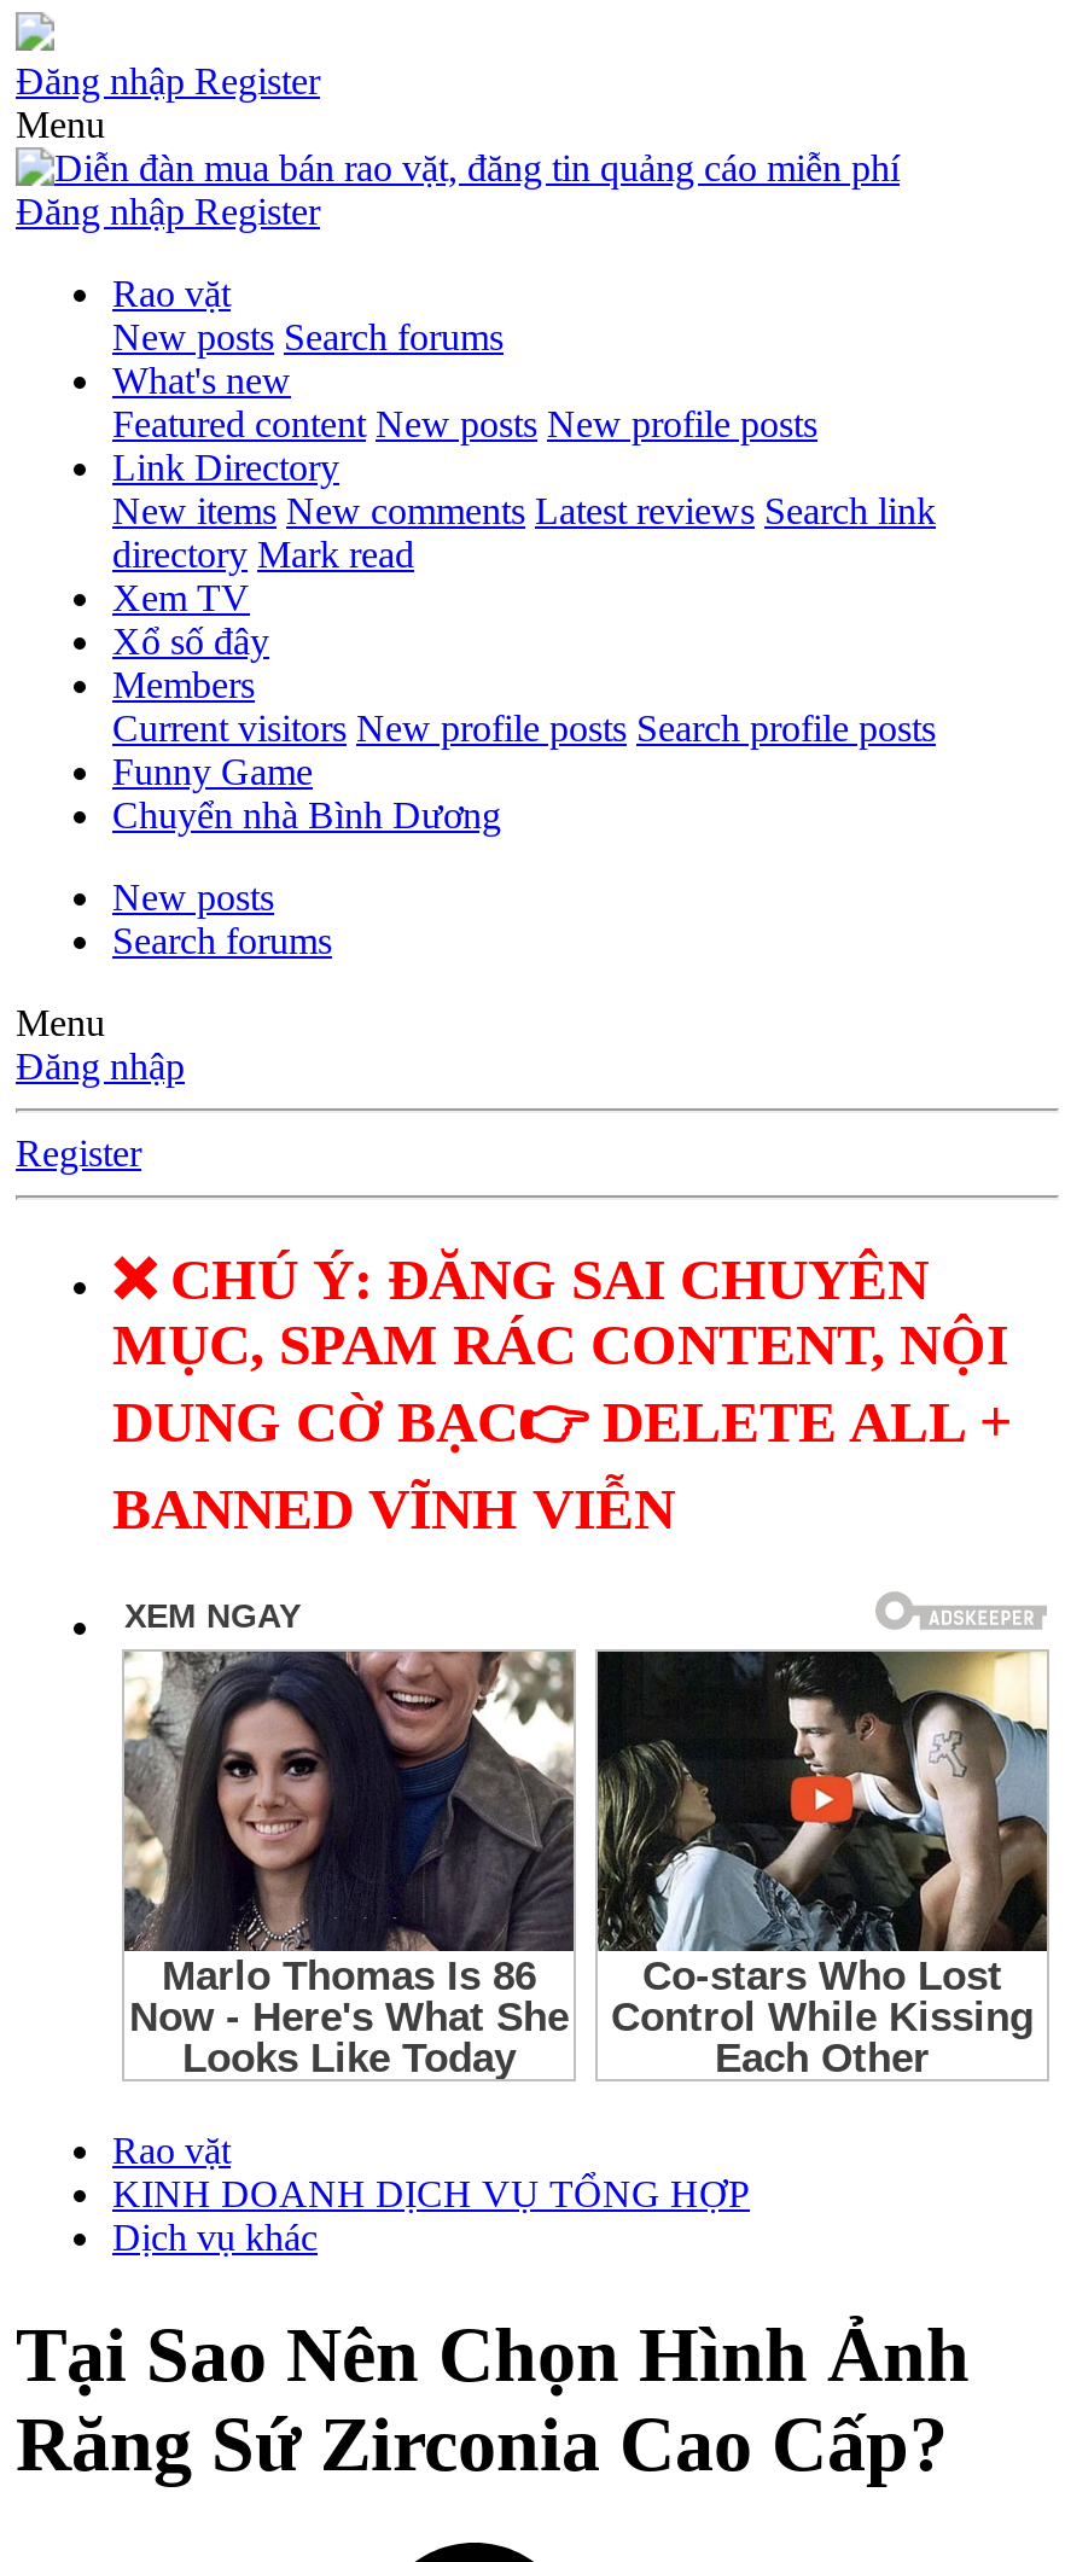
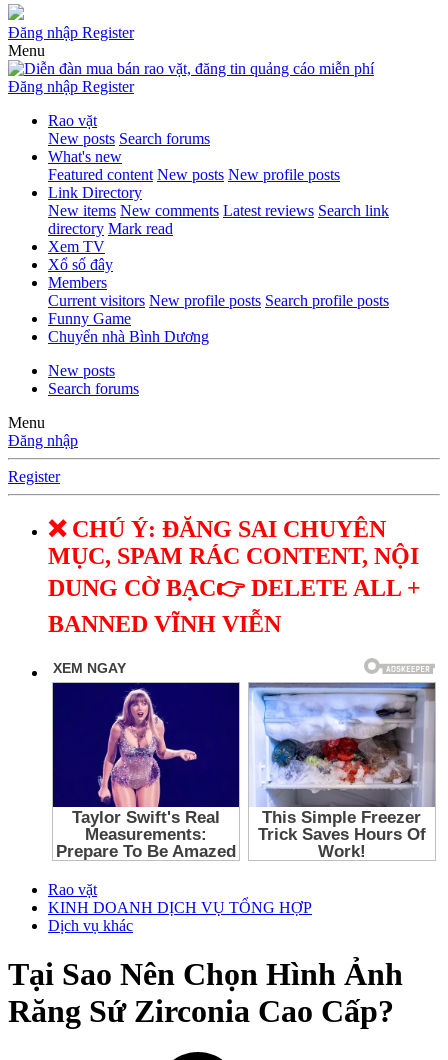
[122,1649,576,2081] [image] -> [52,682,240,861] [image]
[595,1649,1047,2074] [image] -> [248,682,436,858] [image]

